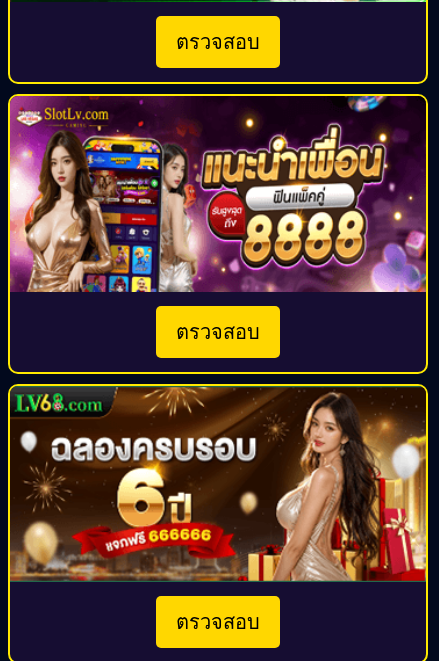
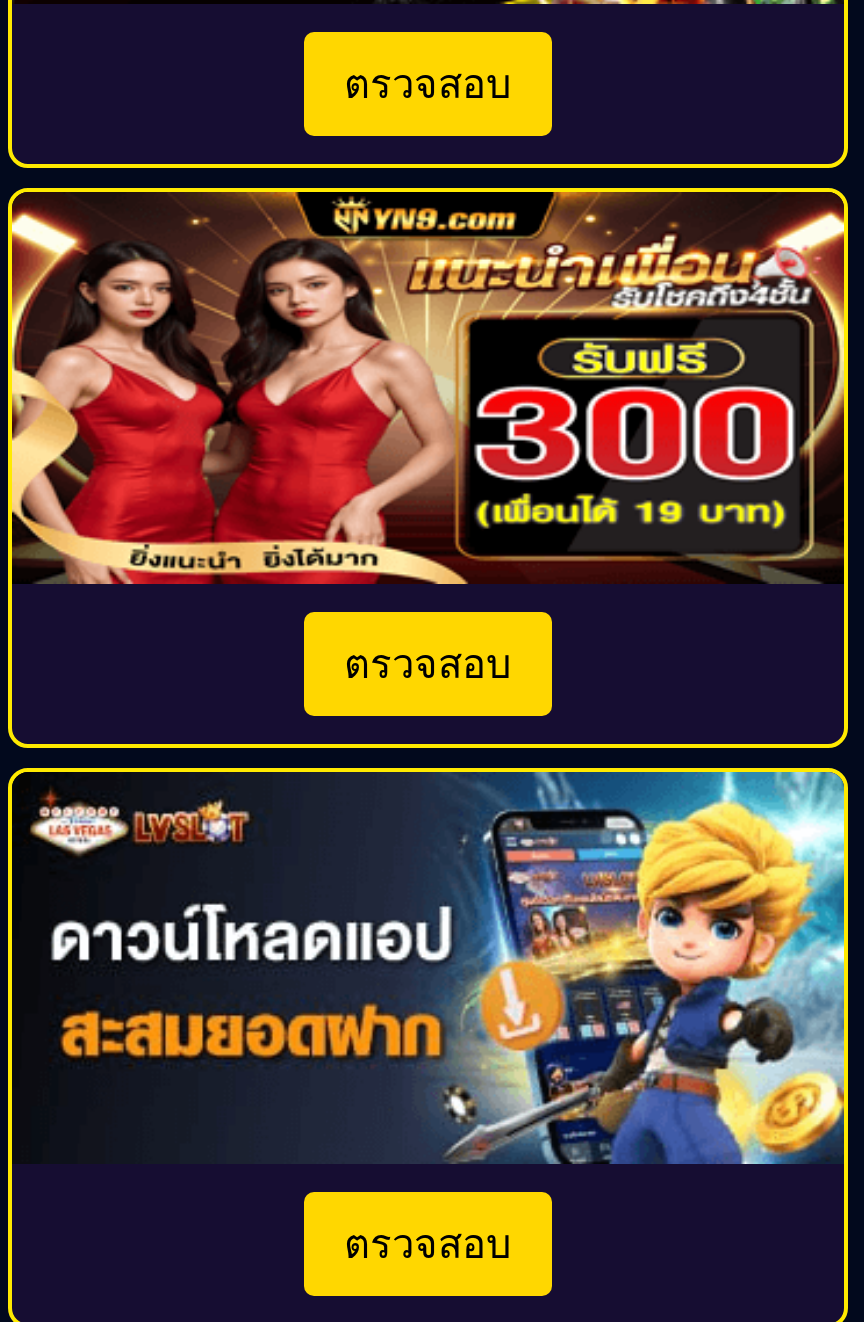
[9,95,427,293] [image] -> [10,190,846,586] [image]
[9,386,427,582] [image] -> [12,770,846,1166] [image]

